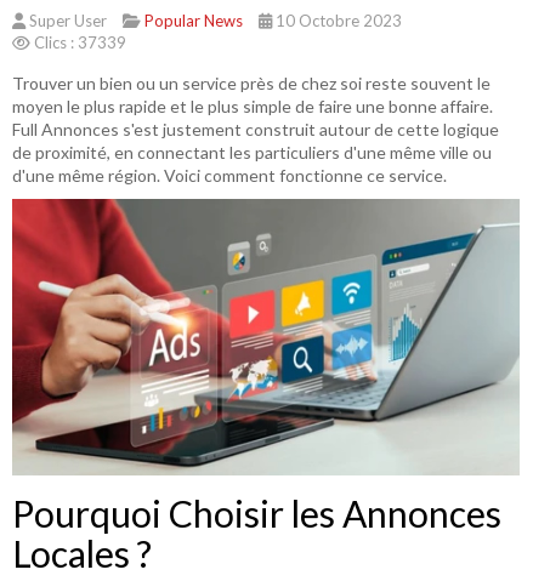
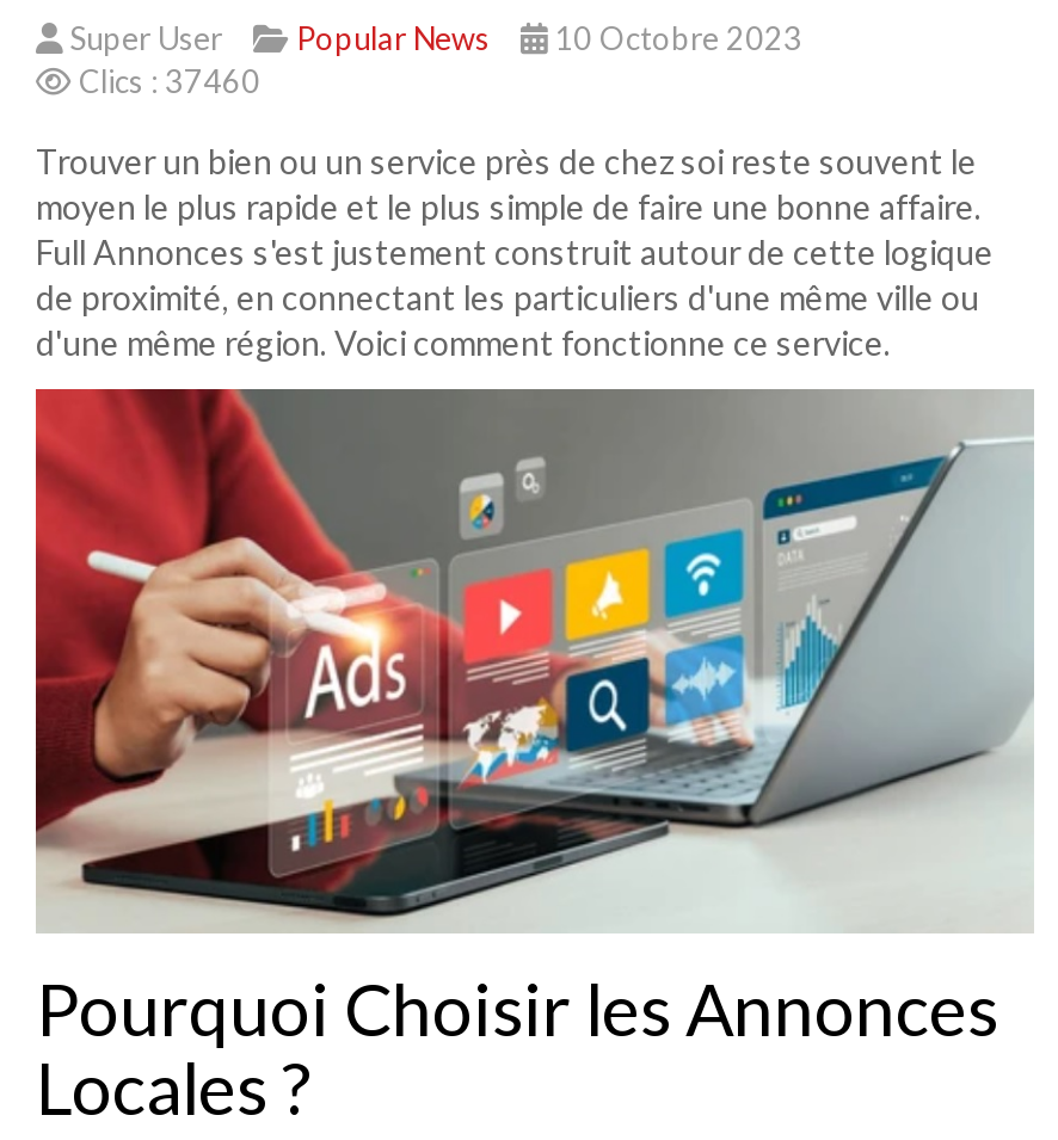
[34,33,126,52] Clics : 37339 -> [79,62,260,100] Clics : 37460

